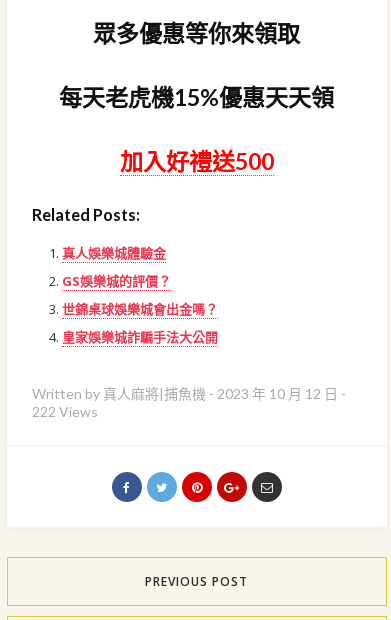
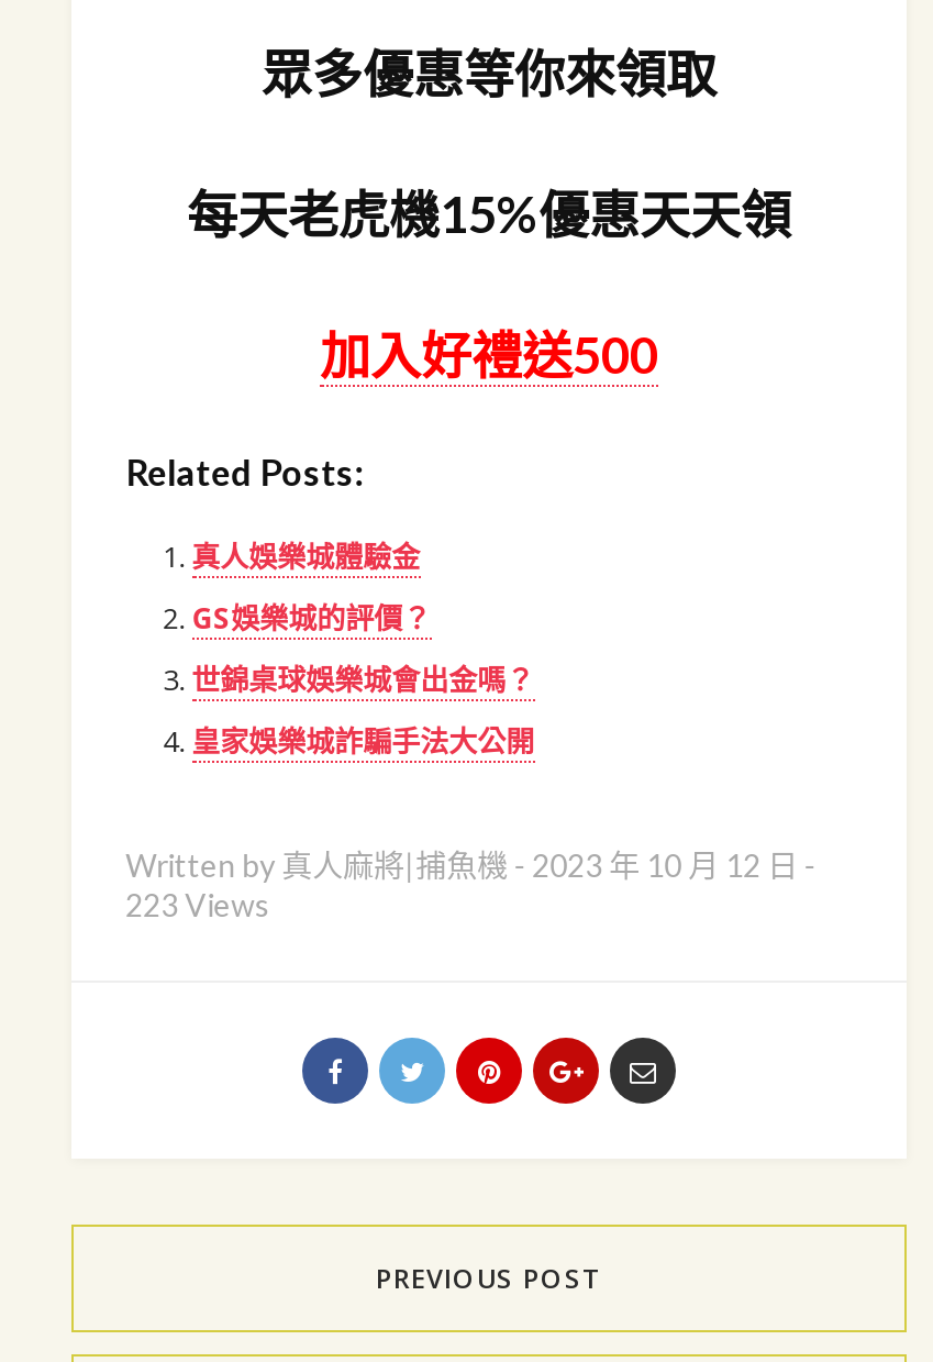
[32,403,98,420] 222 Views -> [125,886,271,923] 223 Views

